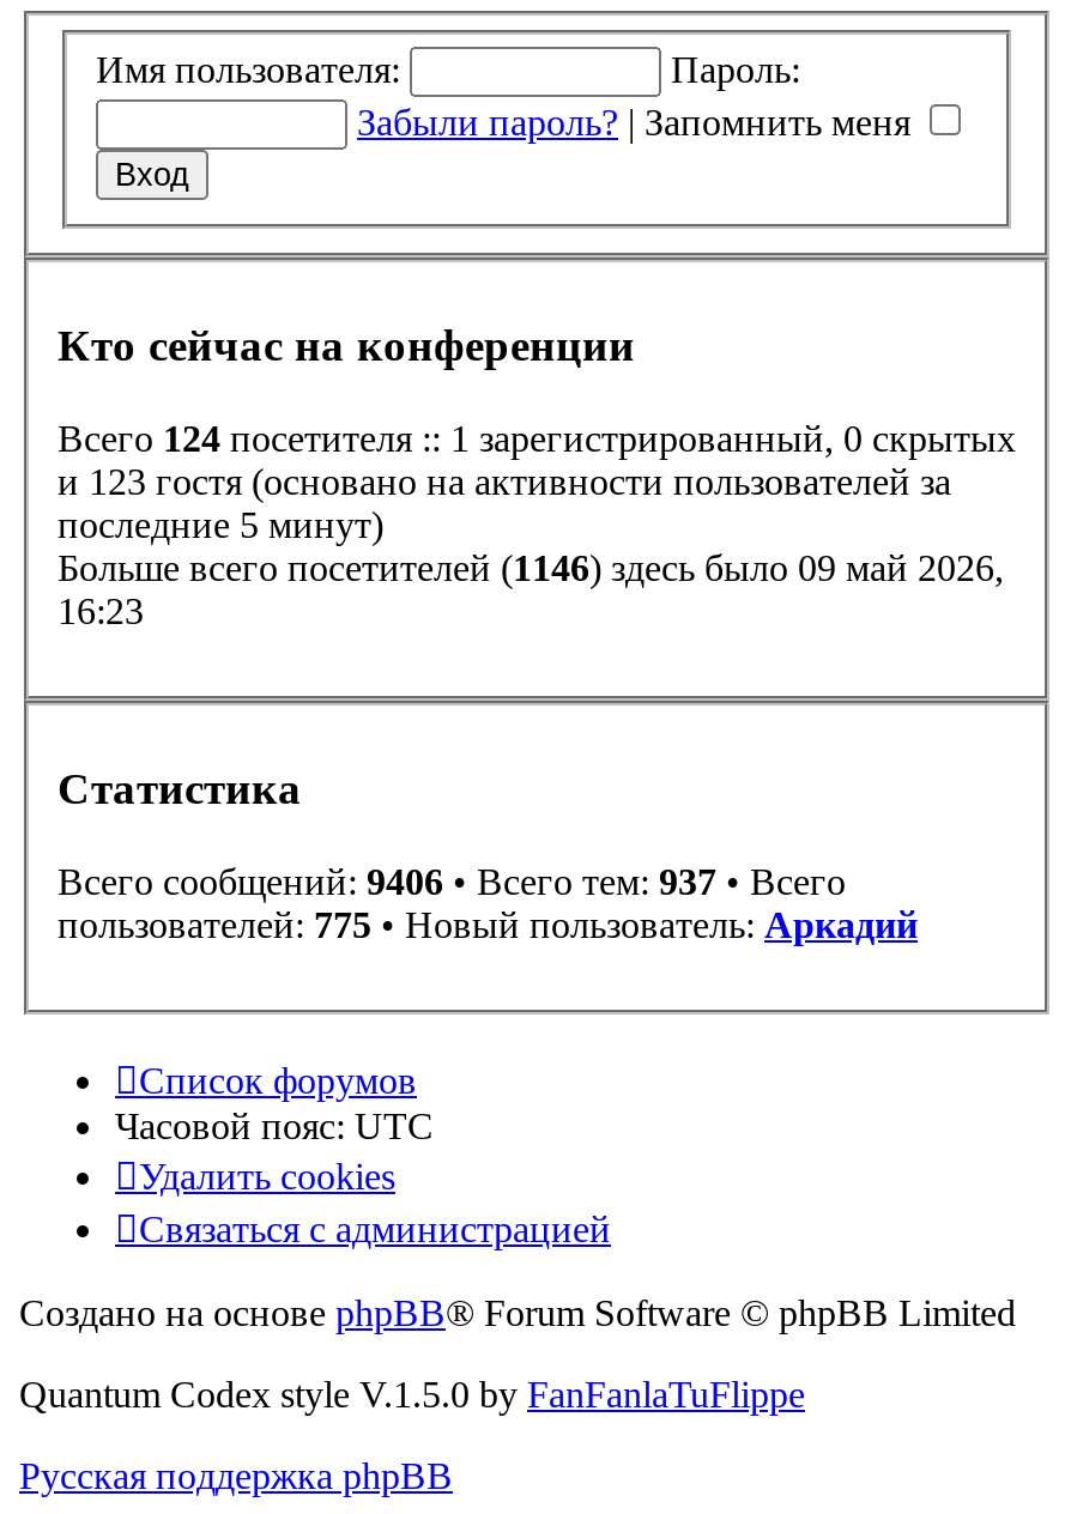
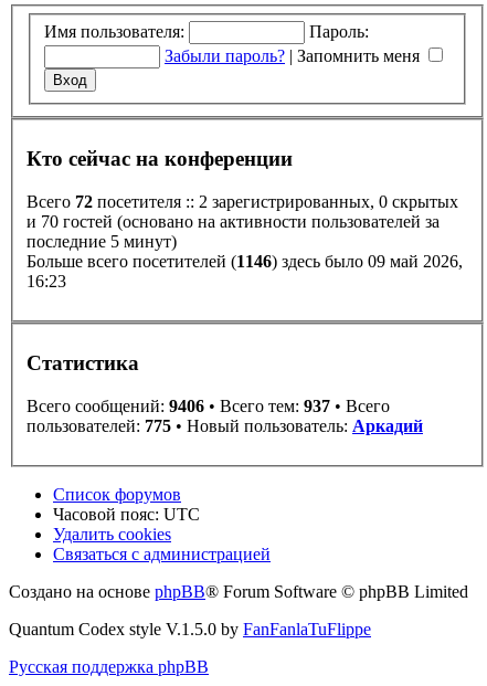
[58,418,1016,459] Всего 124 посетителя :: 1 зарегистрированный, 0 скрытых -> [27,192,458,211] Всего 72 посетителя :: 2 зарегистрированных, 0 скрытых
[58,461,951,502] и 123 гостя (основано на активности пользователей за -> [27,212,440,231] и 70 гостей (основано на активности пользователей за

